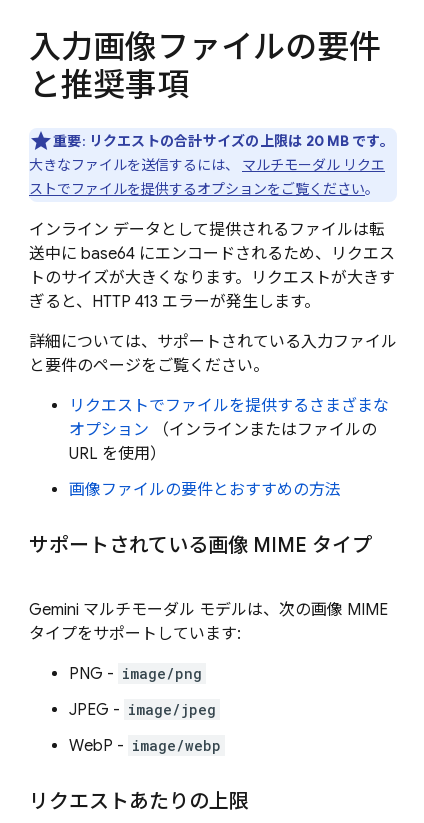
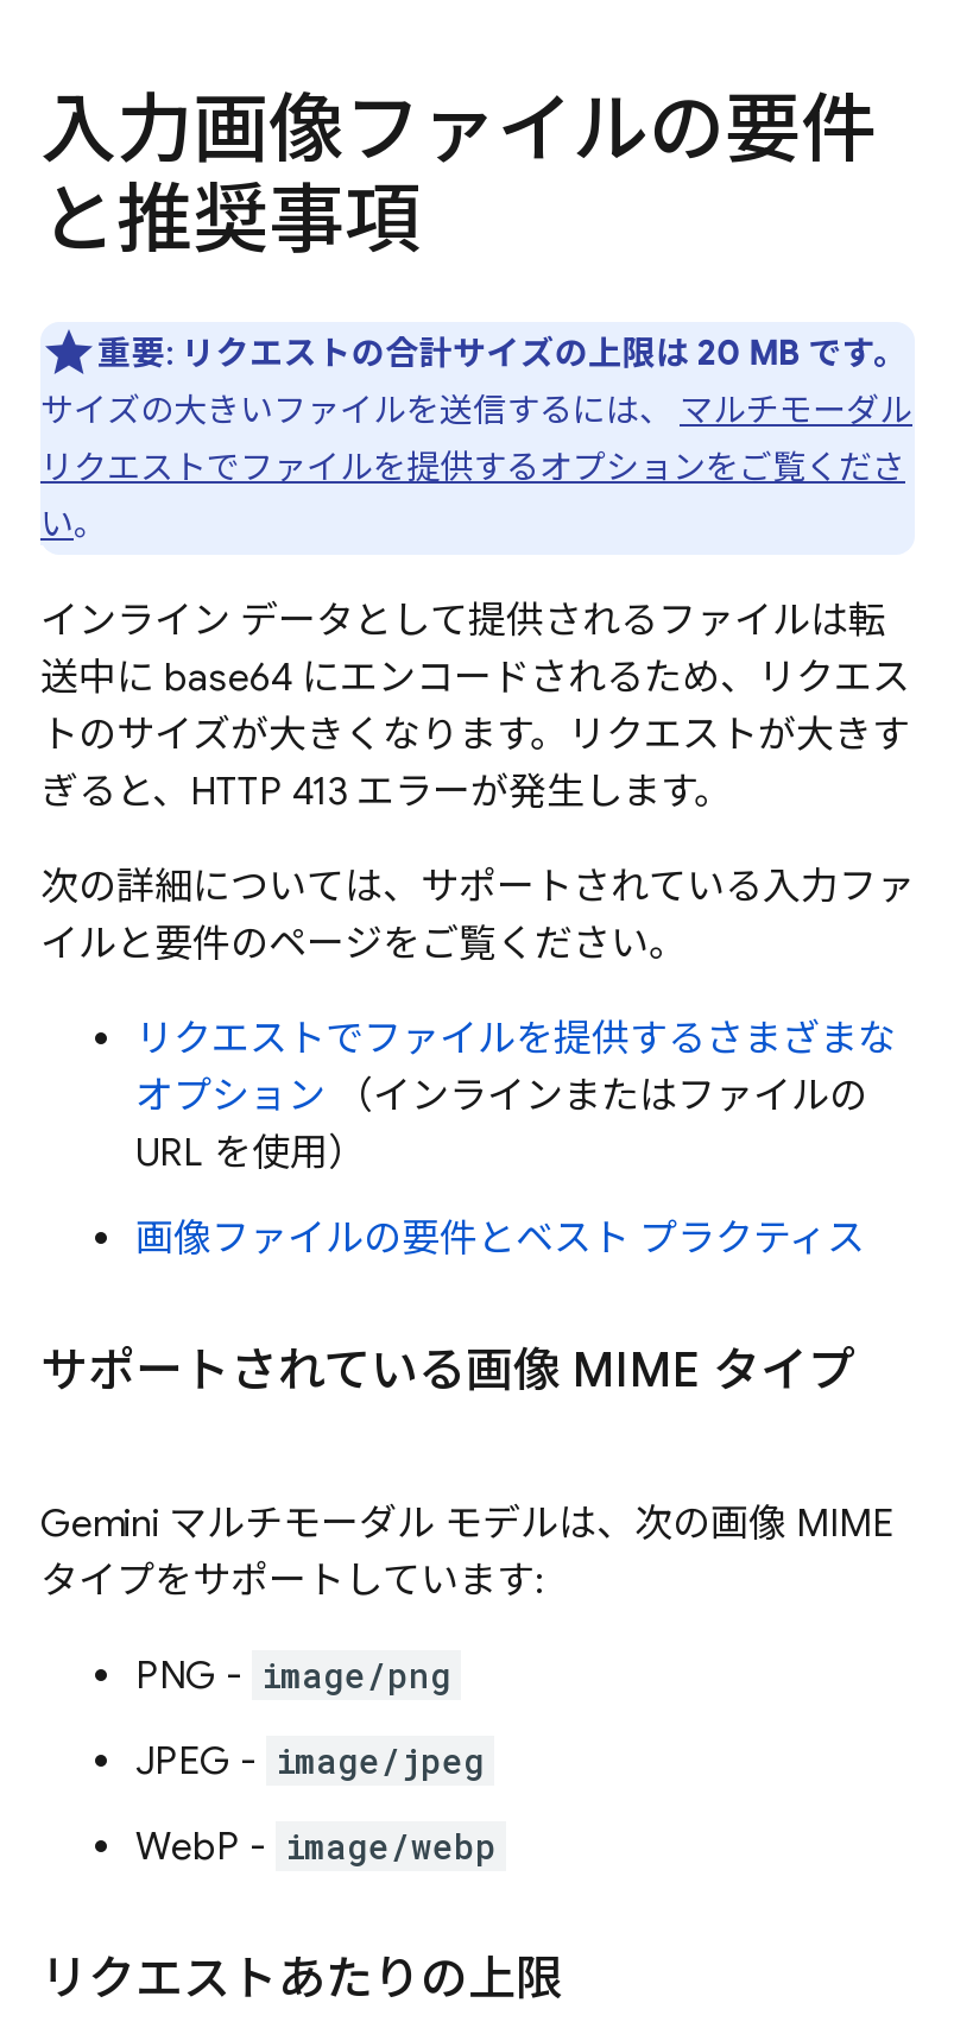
[29,156,385,198] 大きなファイルを送信するには、マルチモーダル リクエ | ストでファイルを提供するオプションをご覧ください。 -> [40,388,912,545] サイズの大きいファイルを送信するには、マルチモーダル | リクエストでファイルを提供するオプションをご覧くださ | い。
[29,332,397,376] 詳細については、サポートされている入力ファイル | と要件のページをご覧ください。 -> [40,864,915,968] 次の詳細については、サポートされている入力ファ | イルと要件のページをご覧ください。
[69,480,341,500] 画像ファイルの要件とおすすめの方法 -> [135,1215,865,1263] 画像ファイルの要件とベスト プラクティス

